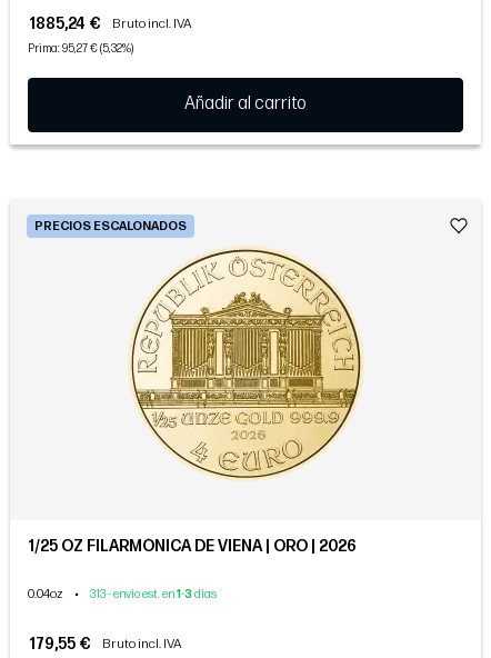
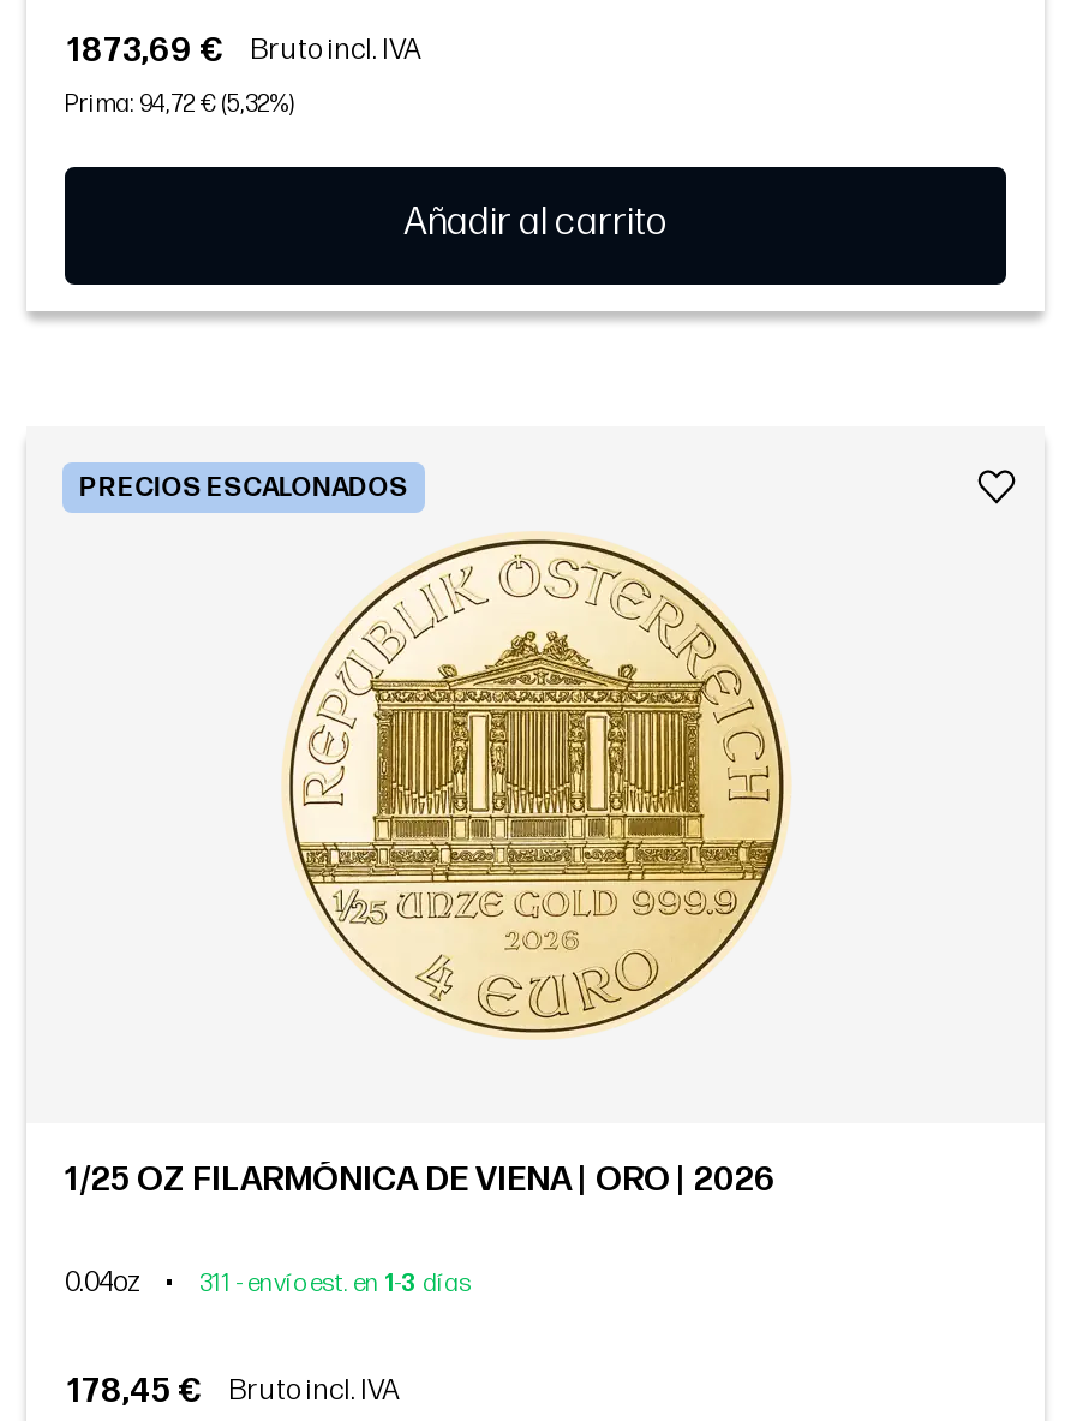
[29,15,192,34] 1885,24 € Bruto incl. IVA -> [67,31,423,71] 1873,69 € Bruto incl. IVA
[28,42,133,56] Prima: 95,27 € (5,32%) -> [65,91,293,119] Prima: 94,72 € (5,32%)
[90,588,217,601] 313 - envío est. en 1-3 días -> [199,1270,471,1299] 311 - envío est. en 1-3 días
[29,635,182,654] 179,55 € Bruto incl. IVA -> [67,1371,401,1412] 178,45 € Bruto incl. IVA

